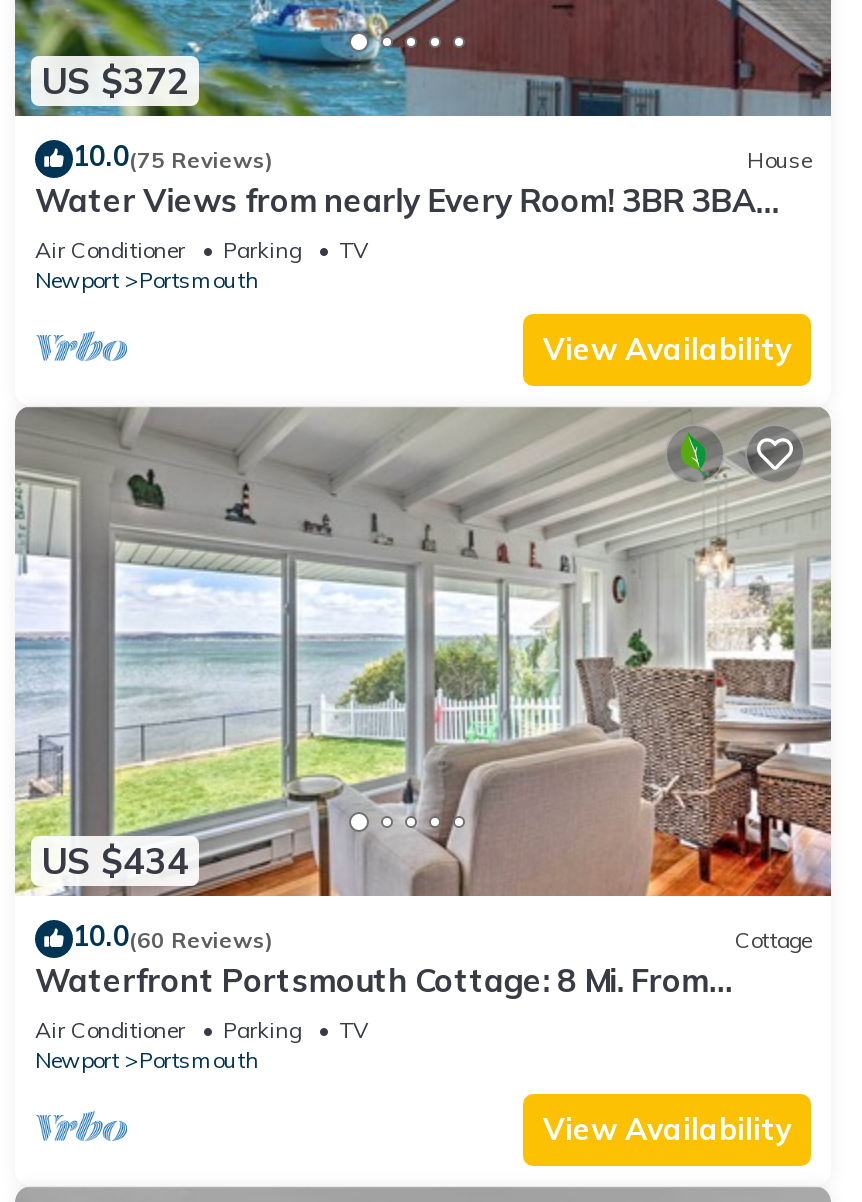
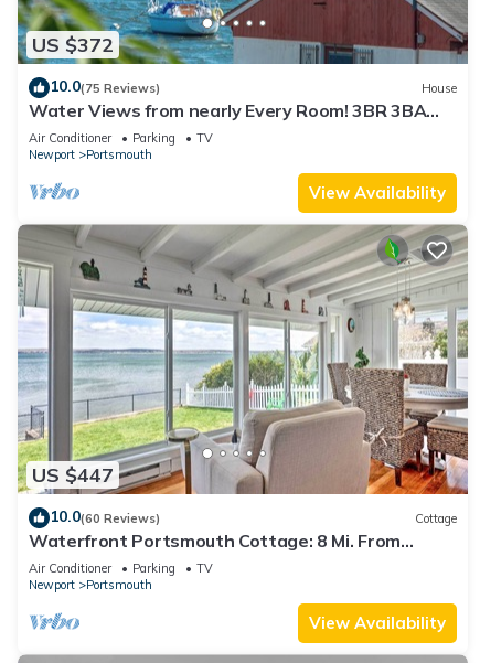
[41,837,189,883] US $434 -> [32,462,114,487] US $447

